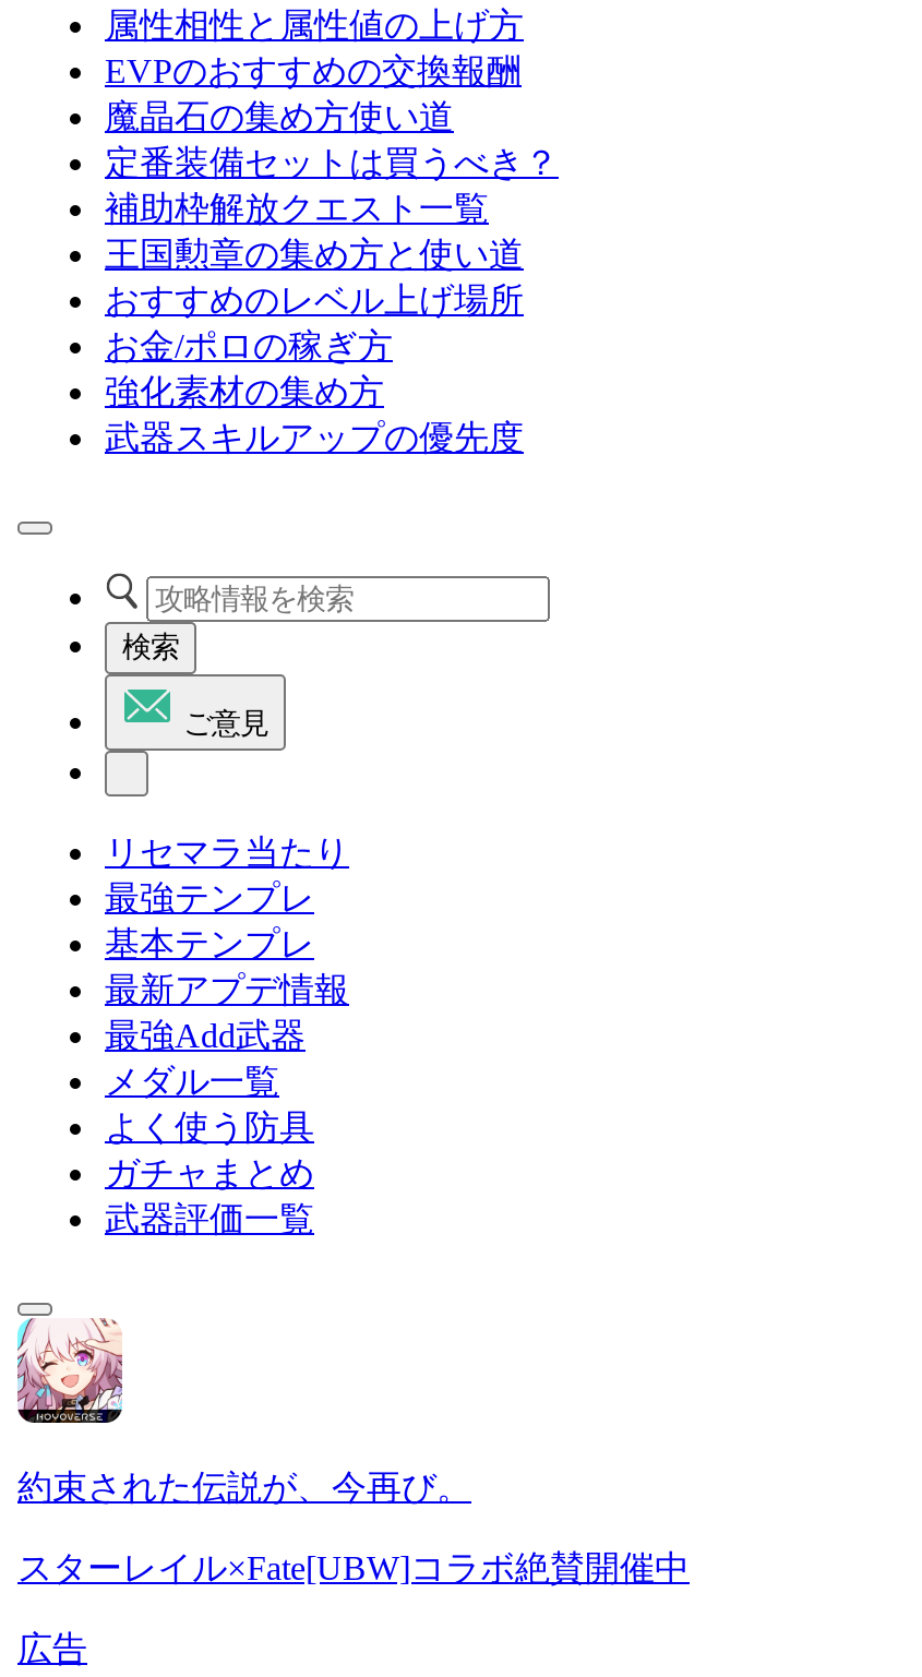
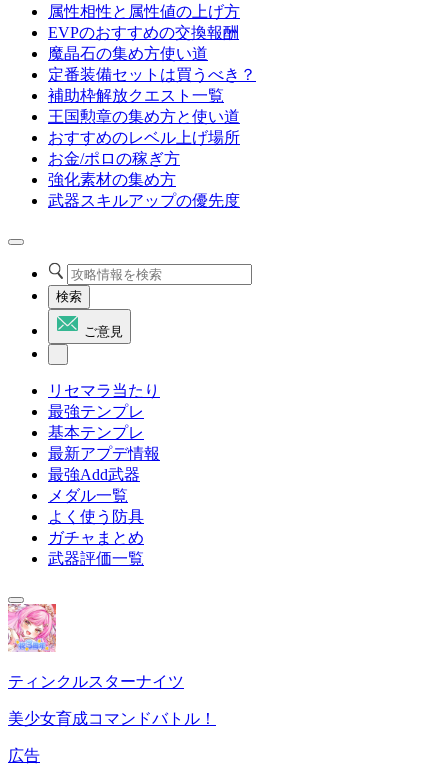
[15,1316,471,1506] [image] | 約束された伝説が、今再び。 -> [7,603,184,690] [image] | ティンクルスターナイツ
[17,1549,690,1586] スターレイル×Fate[UBW]コラボ絶賛開催中 -> [8,710,216,727] 美少女育成コマンドバトル！

